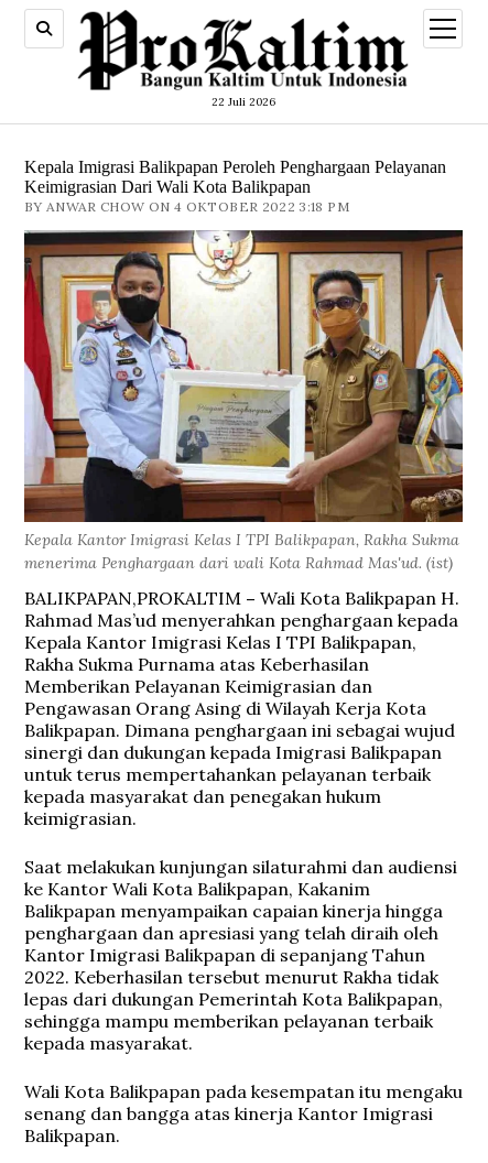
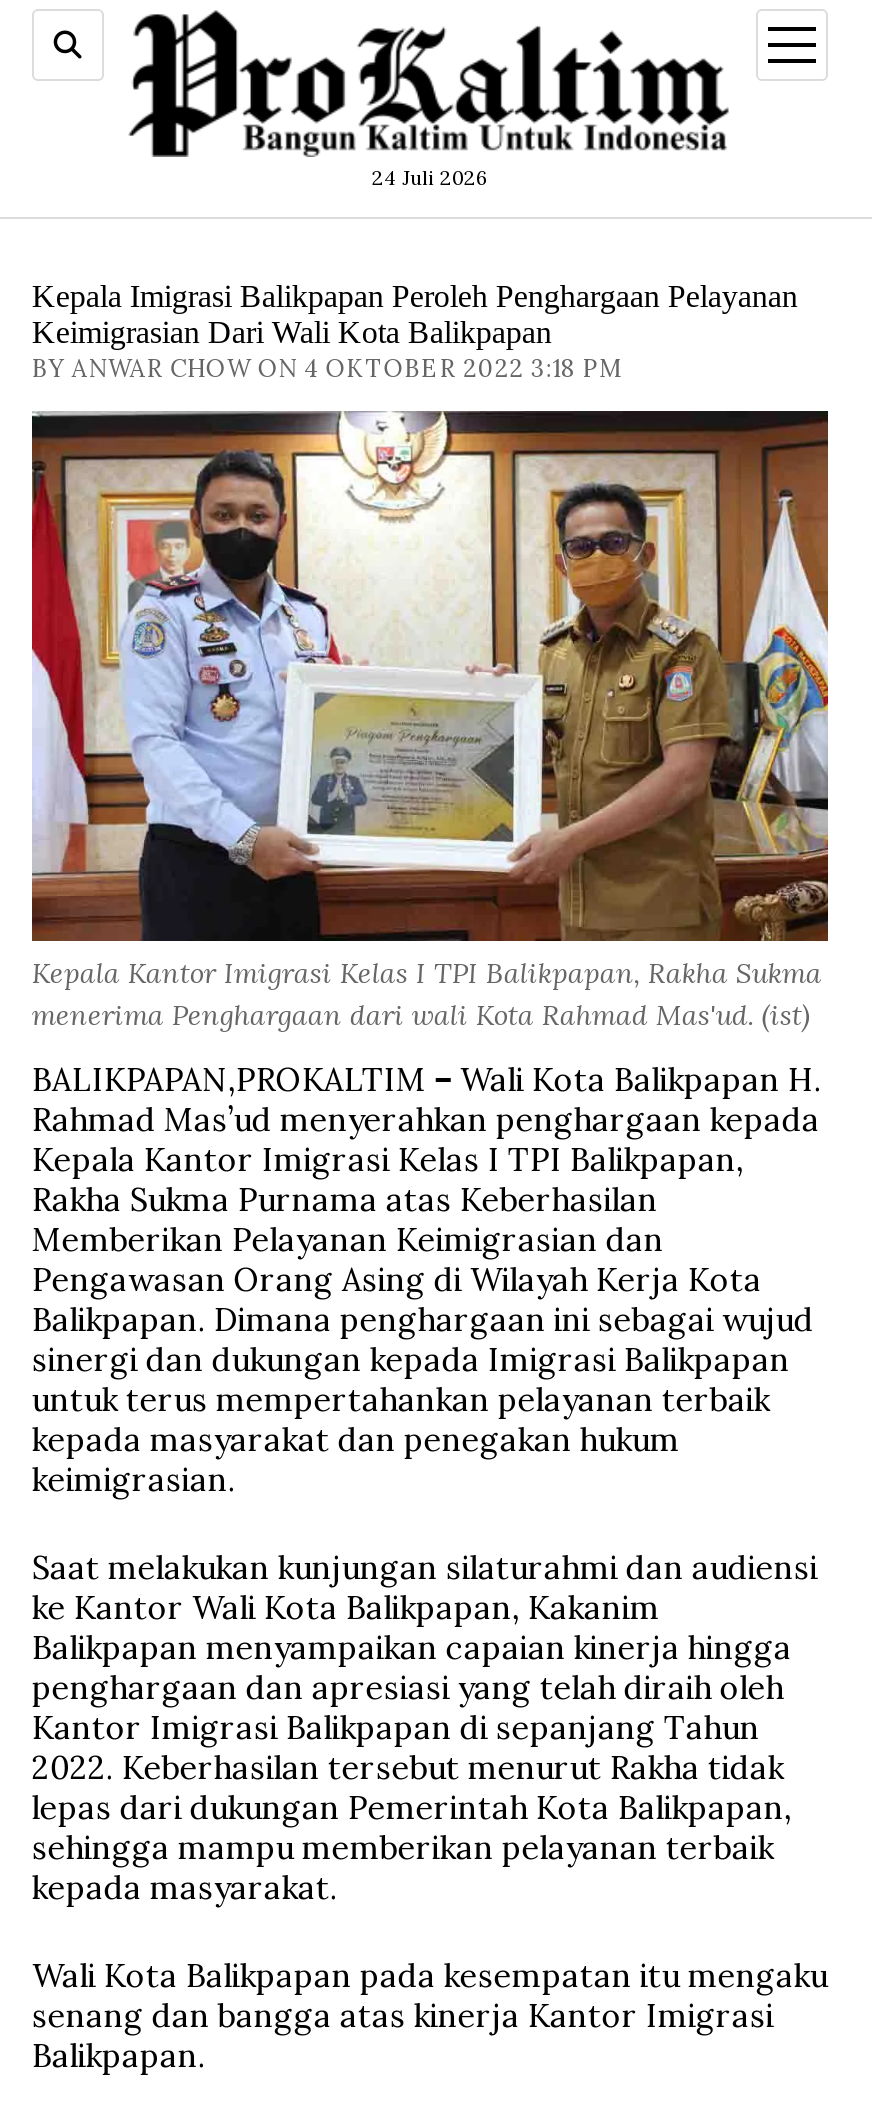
[212,94,275,109] 22 Juli 2026 -> [372,165,488,191] 24 Juli 2026

